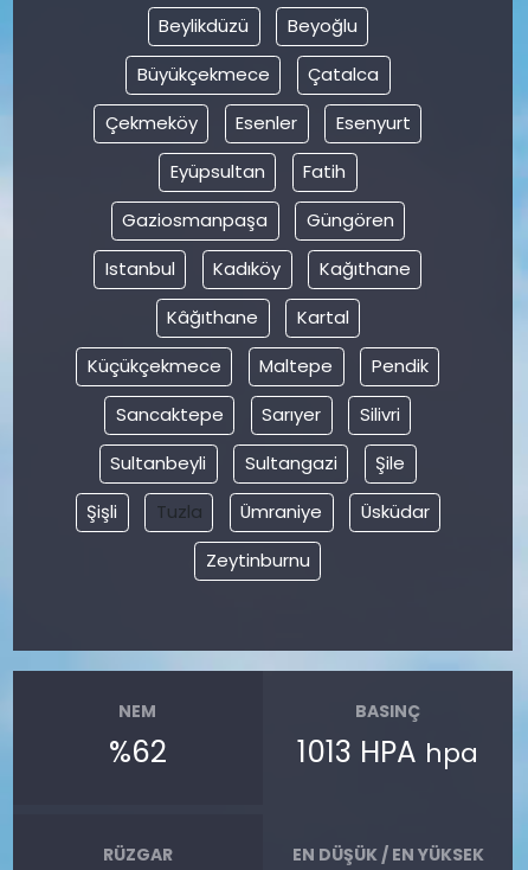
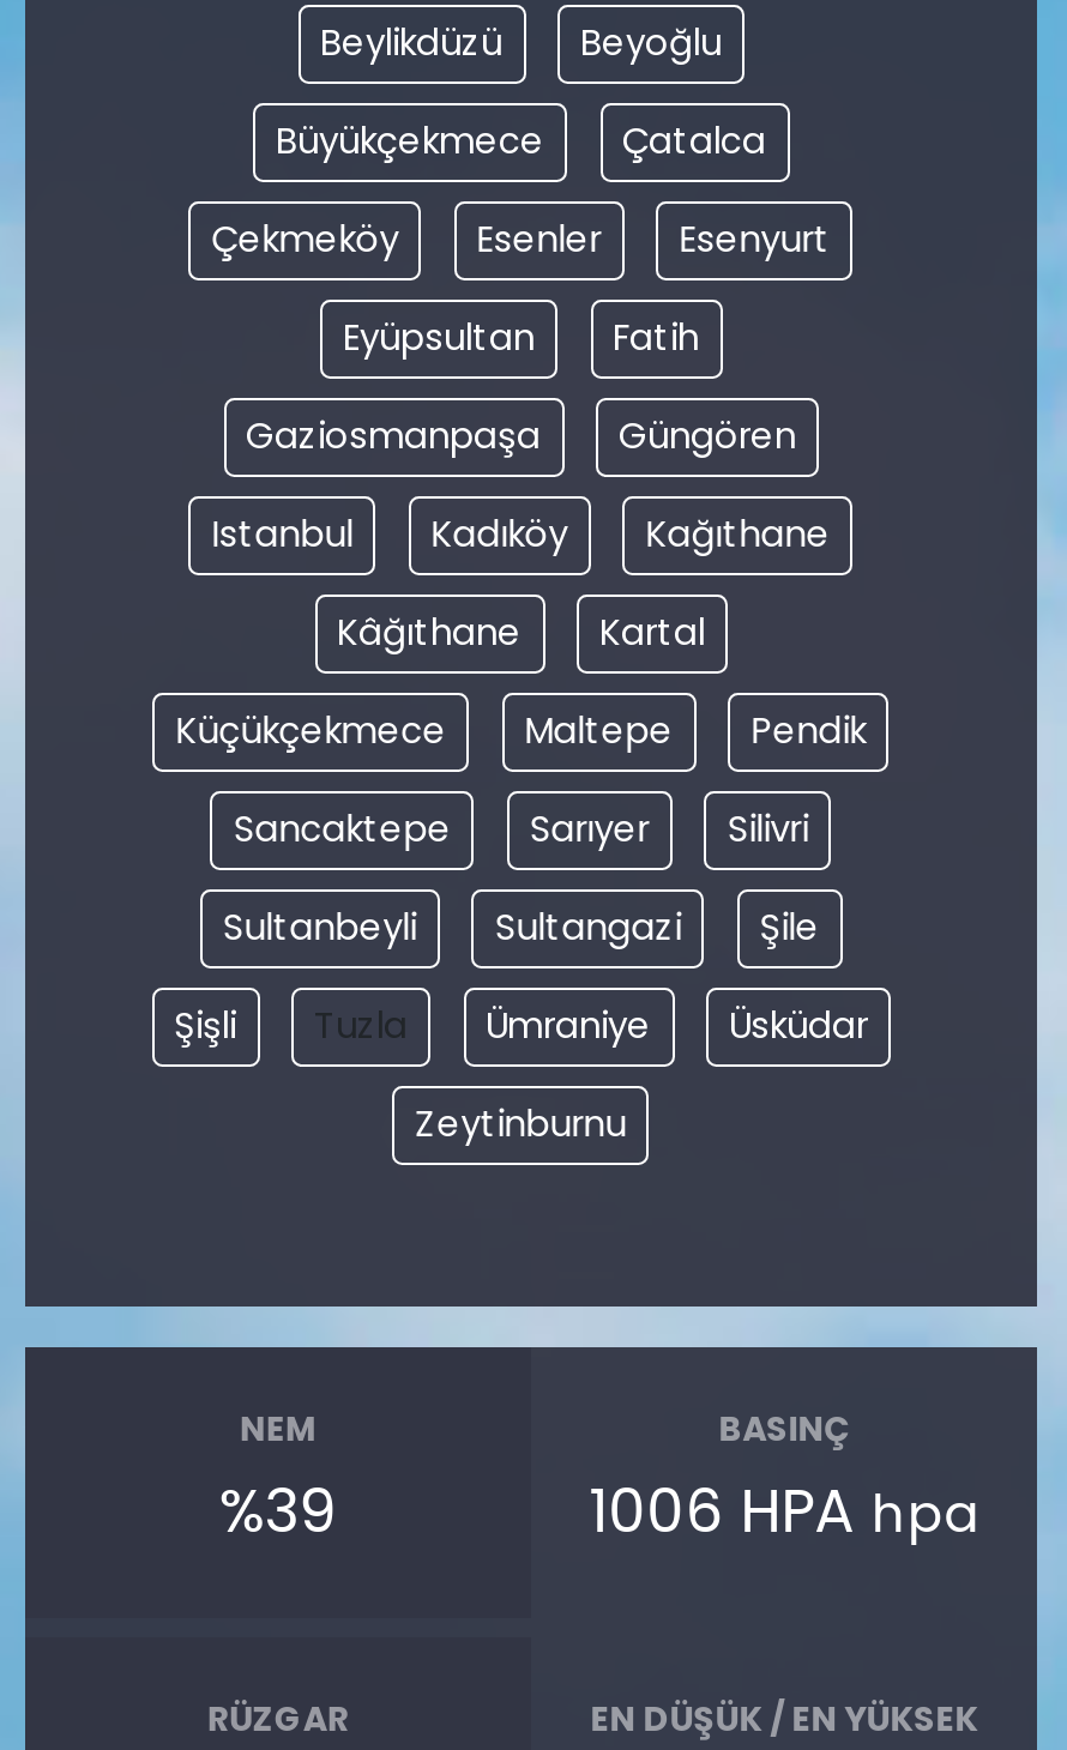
[109,731,167,773] %62 -> [219,1470,337,1554] %39
[297,731,478,773] 1013 HPA hpa -> [589,1470,980,1554] 1006 HPA hpa

